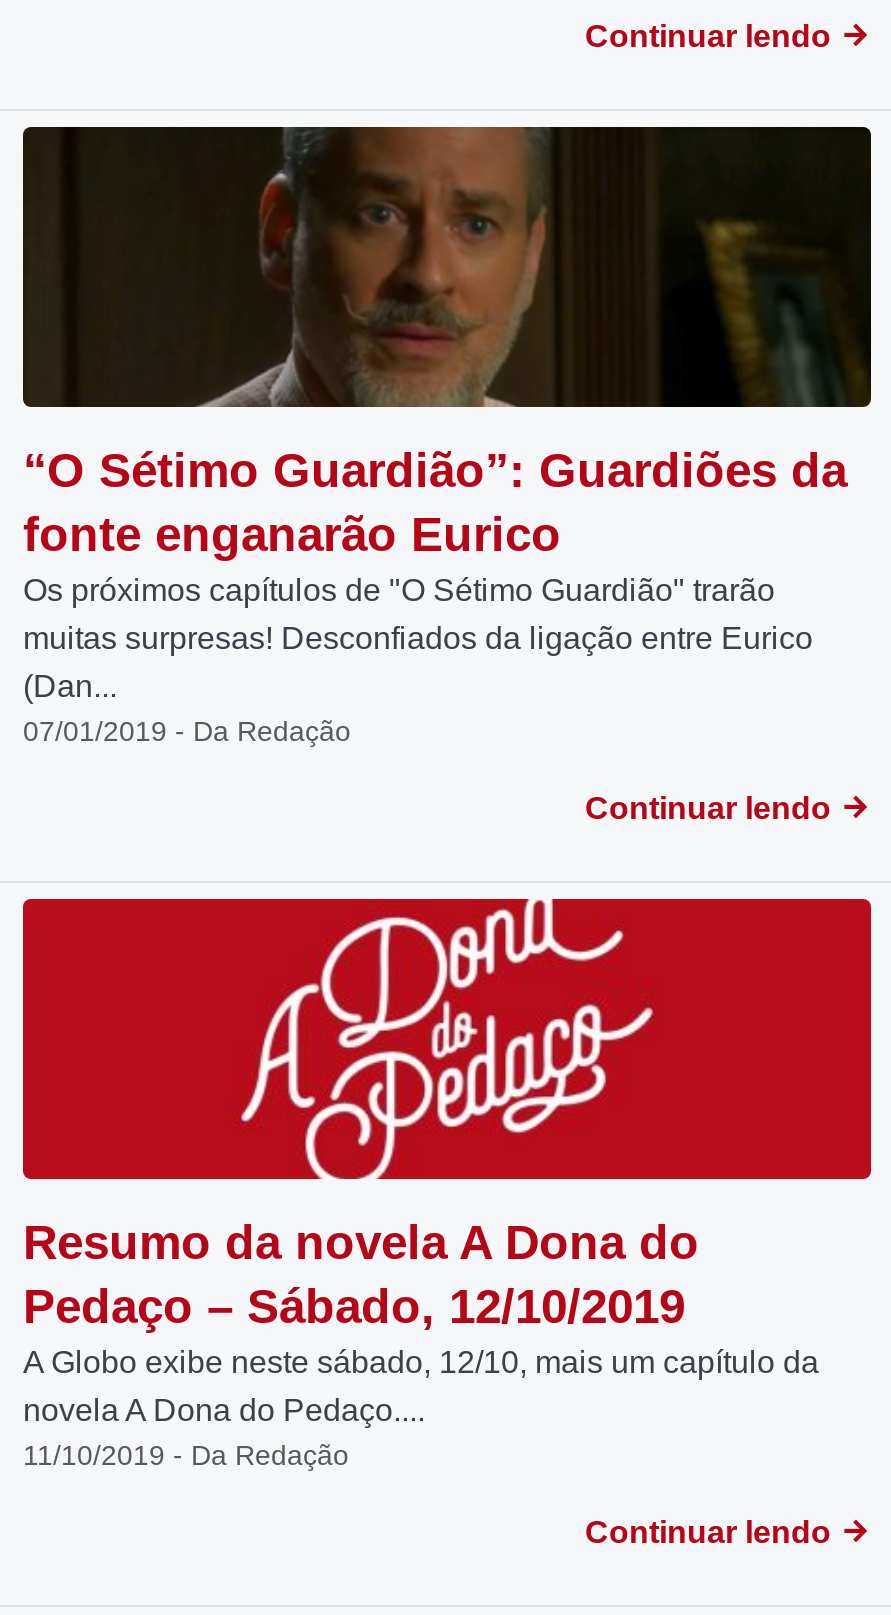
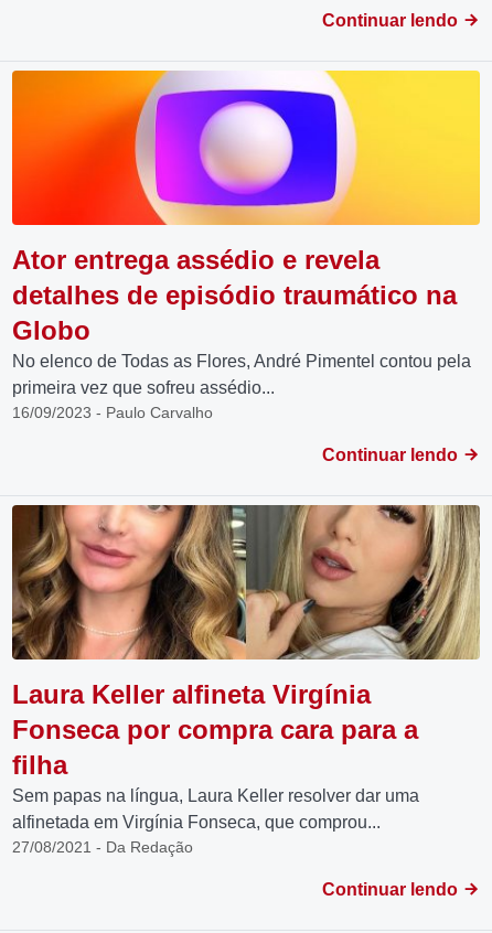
[21,125,873,747] [image] | “O Sétimo Guardião”: Guardiões da | fonte enganarão Eurico | Os próximos capítulos de "O Sétimo Guardião" trarão | muitas surpresas! Desconfiados da ligação entre Eurico | (Dan... | 07/01/2019 - Da Redação -> [11,69,481,421] [image] | Ator entrega assédio e revela | detalhes de episódio traumático na | Globo | No elenco de Todas as Flores, André Pimentel contou pela | primeira vez que sofreu assédio... | 16/09/2023 - Paulo Carvalho
[21,897,873,1471] [image] | Resumo da novela A Dona do | Pedaço – Sábado, 12/10/2019 | A Globo exibe neste sábado, 12/10, mais um capítulo da | novela A Dona do Pedaço.... | 11/10/2019 - Da Redação -> [11,504,481,856] [image] | Laura Keller alfineta Virgínia | Fonseca por compra cara para a | filha | Sem papas na língua, Laura Keller resolver dar uma | alfinetada em Virgínia Fonseca, que comprou... | 27/08/2021 - Da Redação

